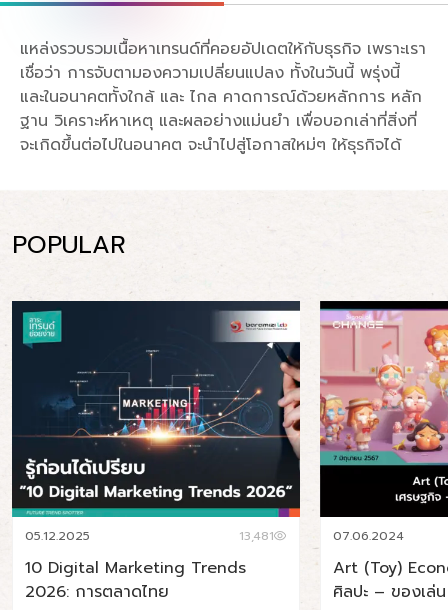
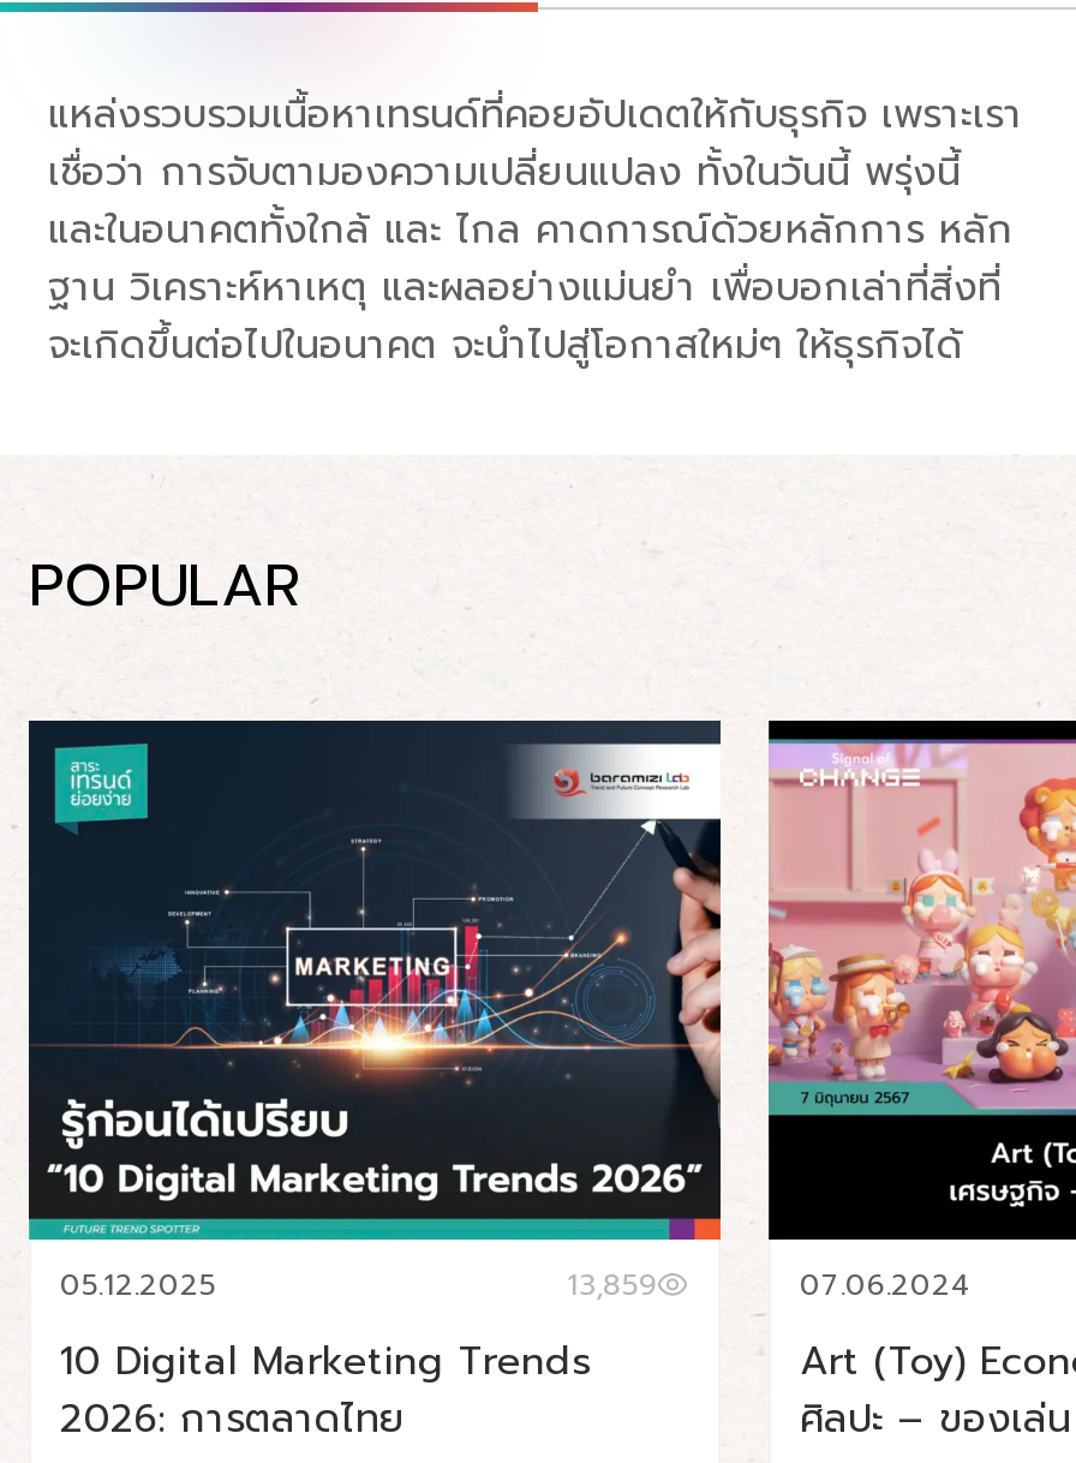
[239,527,274,545] 13,481 -> [567,1264,658,1308] 13,859

